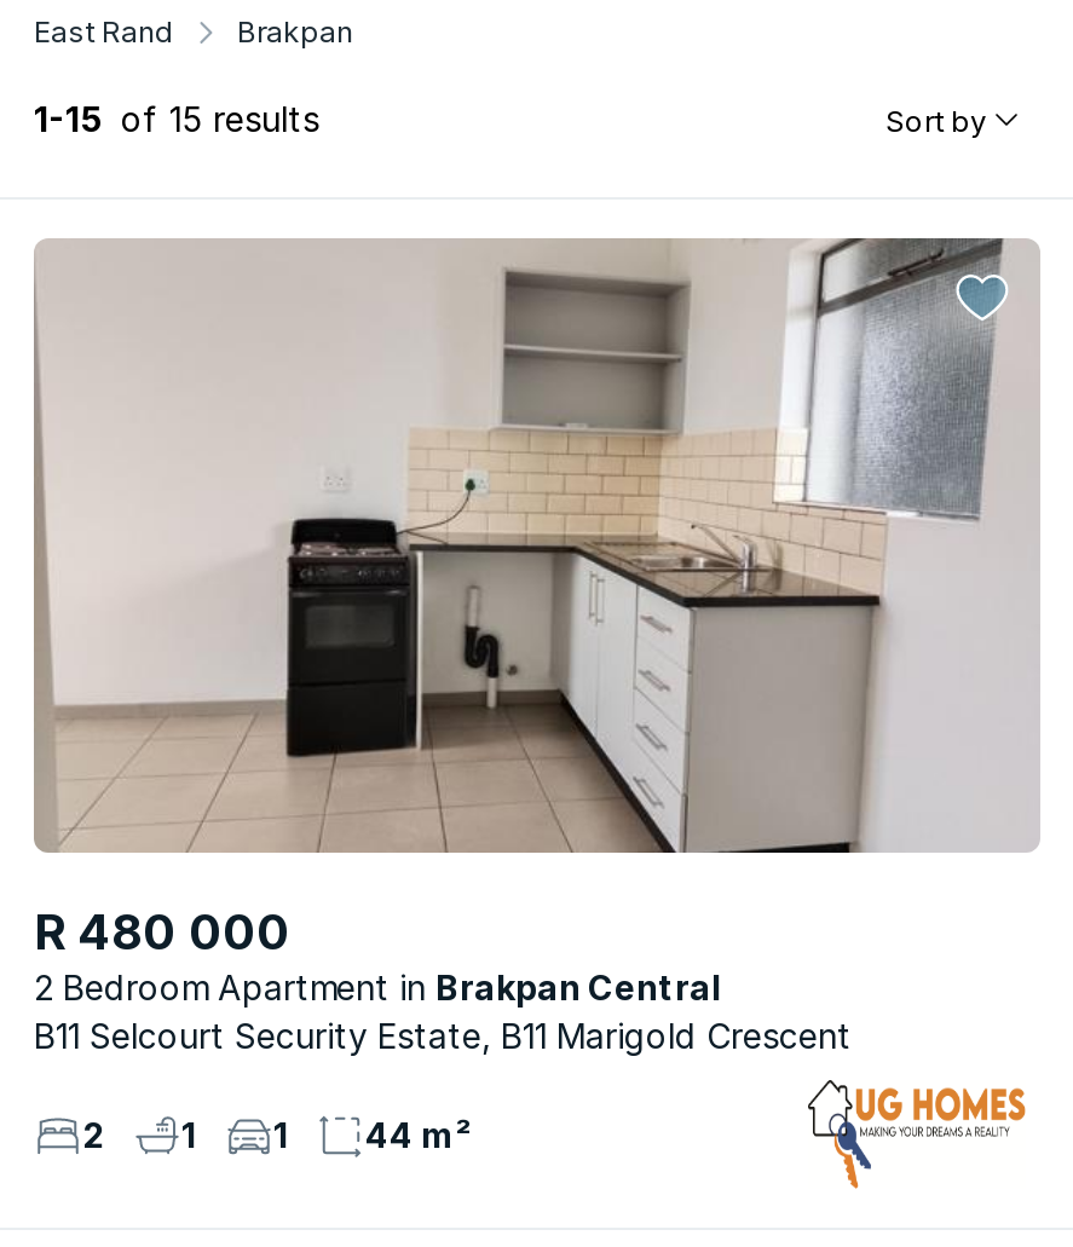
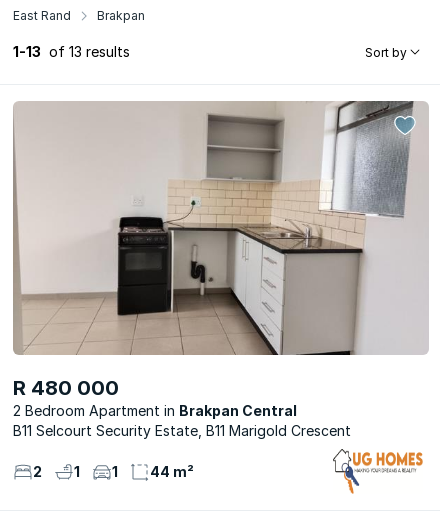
[34,99,319,140] 1-15 of 15 results -> [13,43,130,60] 1-13 of 13 results

